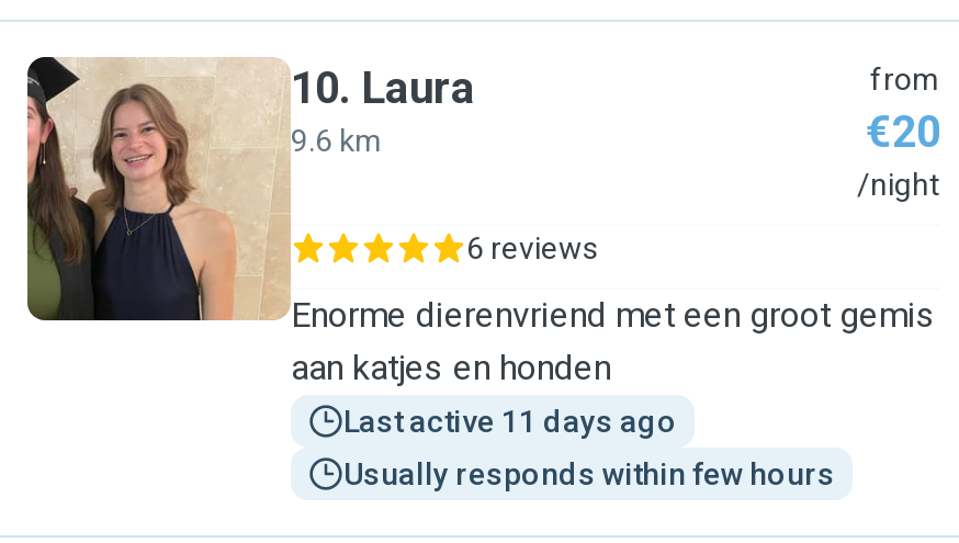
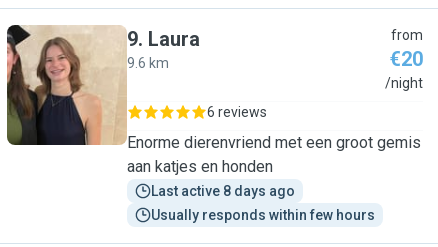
[291,61,475,114] 10. Laura -> [127,27,200,51] 9. Laura
[343,404,677,439] Last active 11 days ago -> [151,183,295,199] Last active 8 days ago

